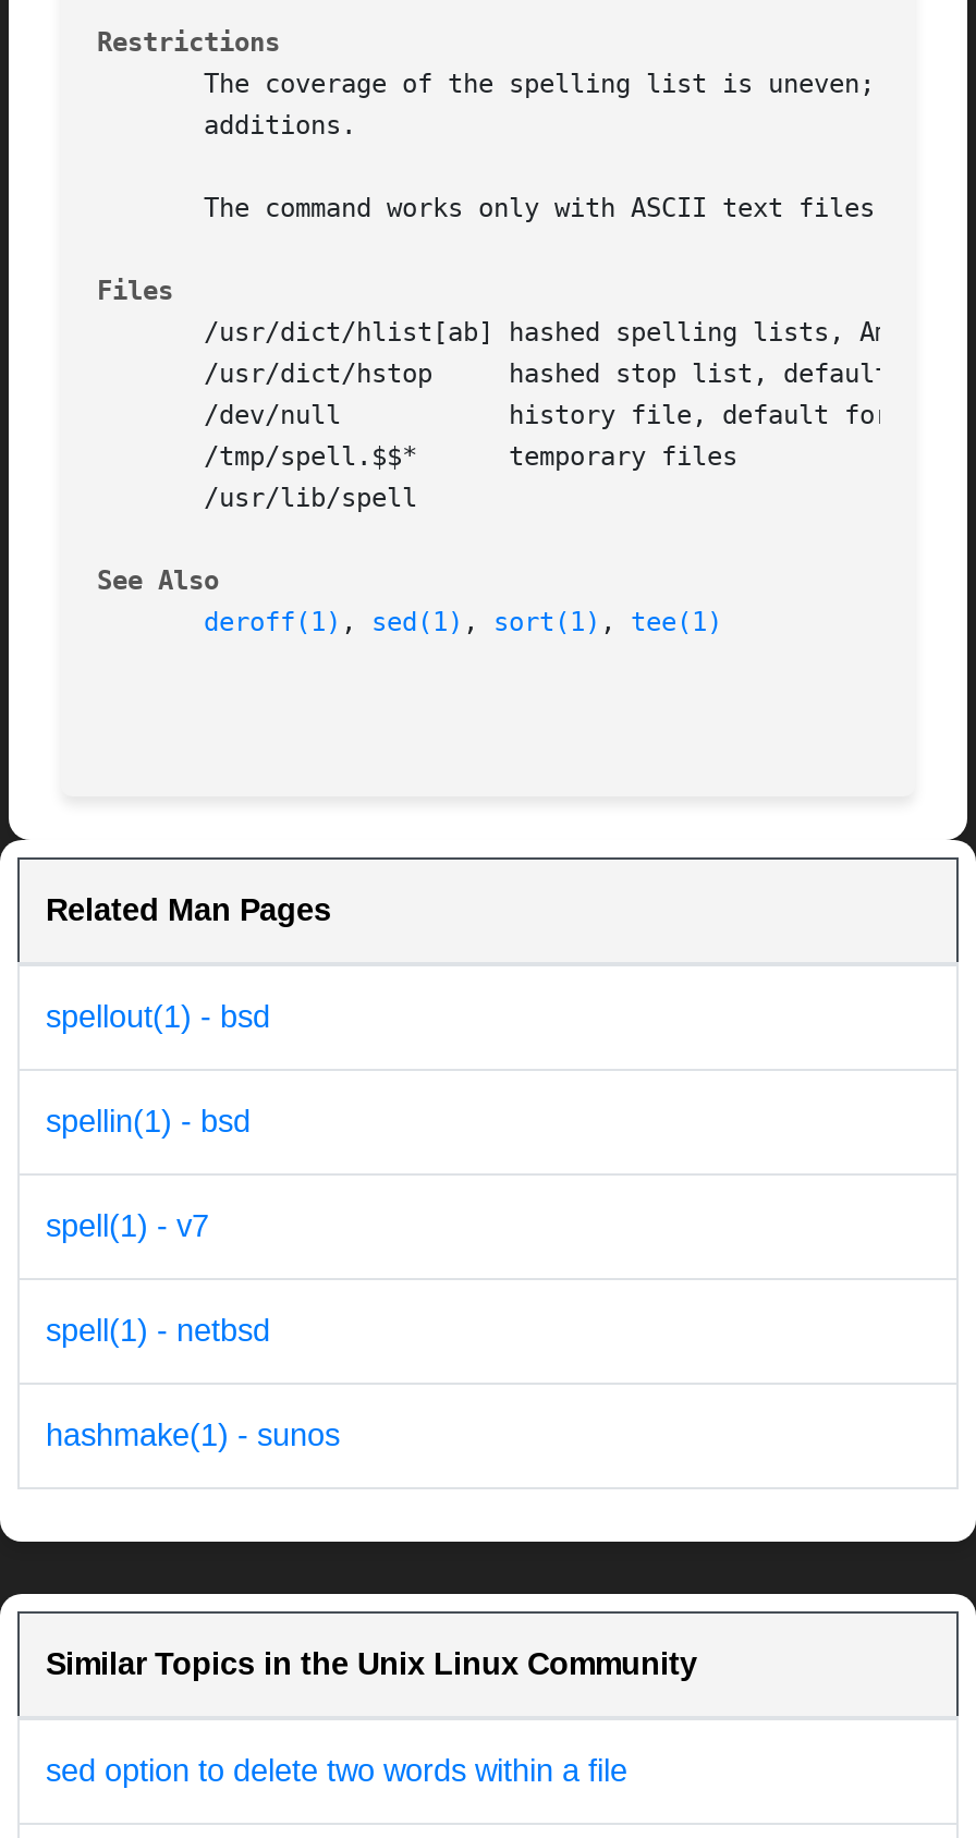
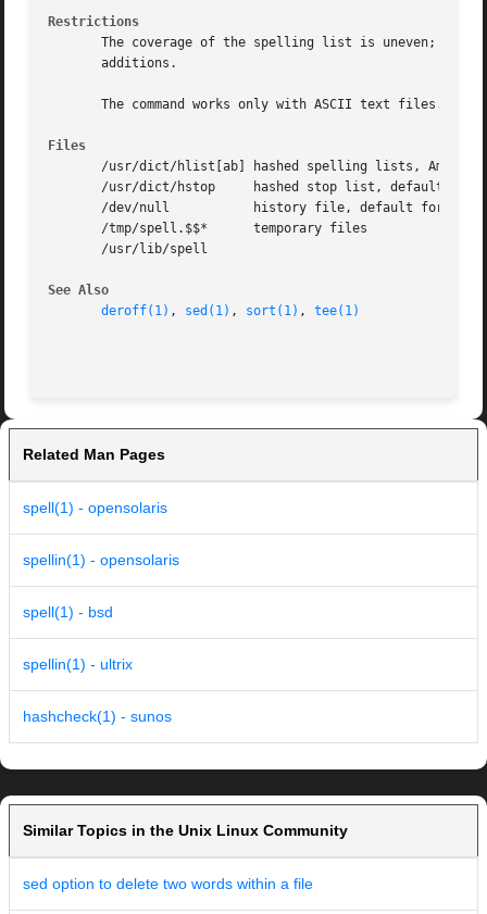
[46,1000,270,1035] spellout(1) - bsd -> [23,499,167,517] spell(1) - opensolaris
[46,1104,251,1139] spellin(1) - bsd -> [23,551,179,569] spellin(1) - opensolaris
[46,1209,209,1244] spell(1) - v7 -> [23,604,113,621] spell(1) - bsd
[46,1314,270,1348] spell(1) - netbsd -> [23,656,133,673] spellin(1) - ultrix
[46,1418,340,1453] hashmake(1) - sunos -> [23,708,172,725] hashcheck(1) - sunos

